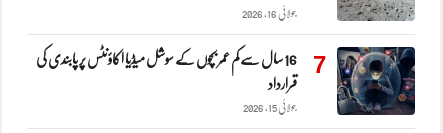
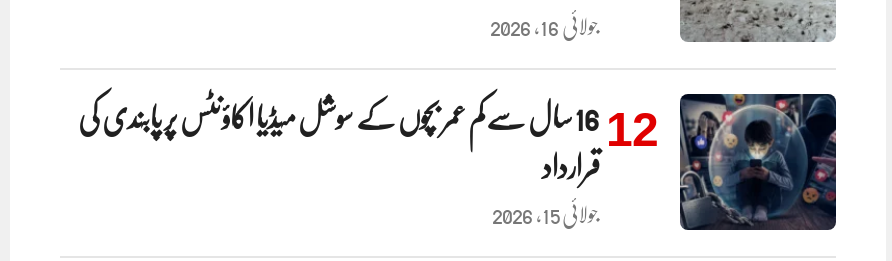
[313,51,326,78] 7 -> [606,102,658,156] 12

